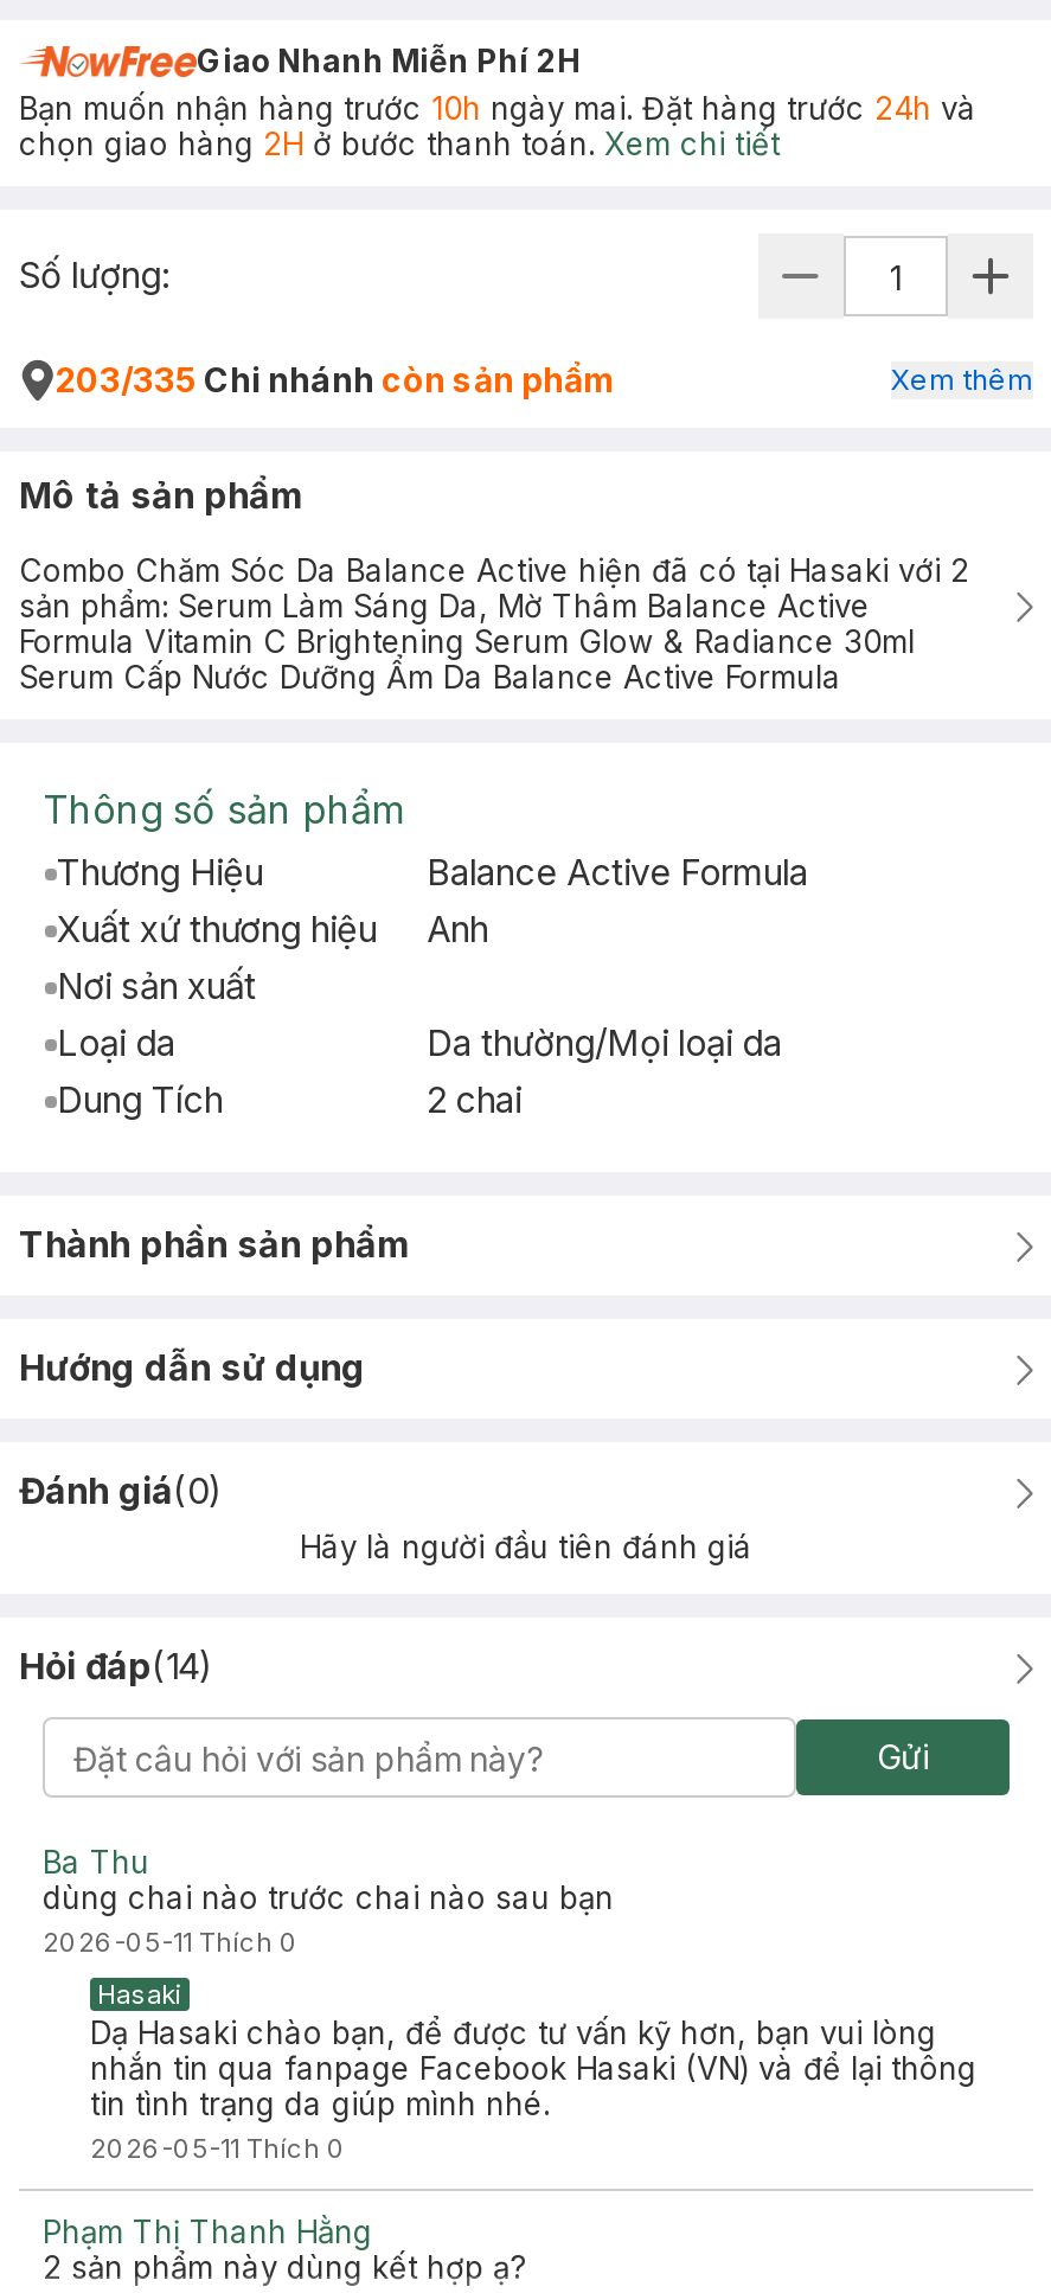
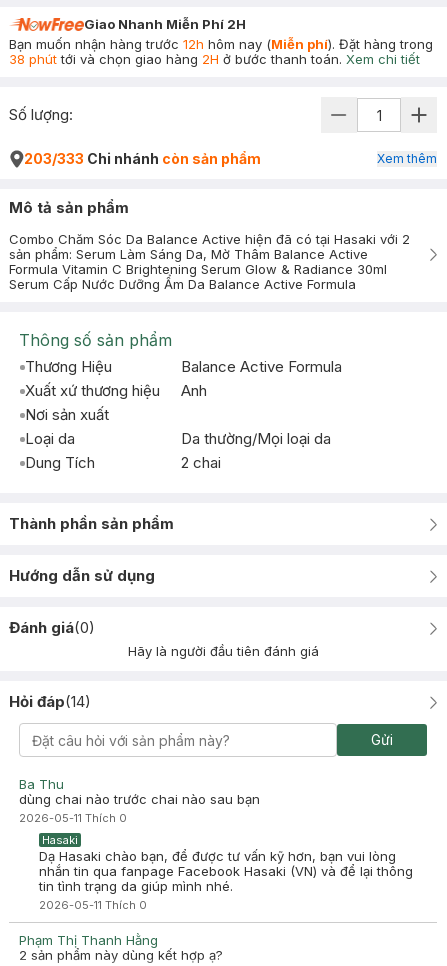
[19,89,976,162] Bạn muốn nhận hàng trước 10h ngày mai. Đặt hàng trước 24h và | chọn giao hàng 2H ở bước thanh toán. Xem chi tiết -> [9,36,433,67] Bạn muốn nhận hàng trước 12h hôm nay (Miễn phí). Đặt hàng trong | 38 phút tới và chọn giao hàng 2H ở bước thanh toán. Xem chi tiết
[55,359,616,399] 203/335 Chi nhánh còn sản phẩm -> [24,150,261,167] 203/333 Chi nhánh còn sản phẩm

